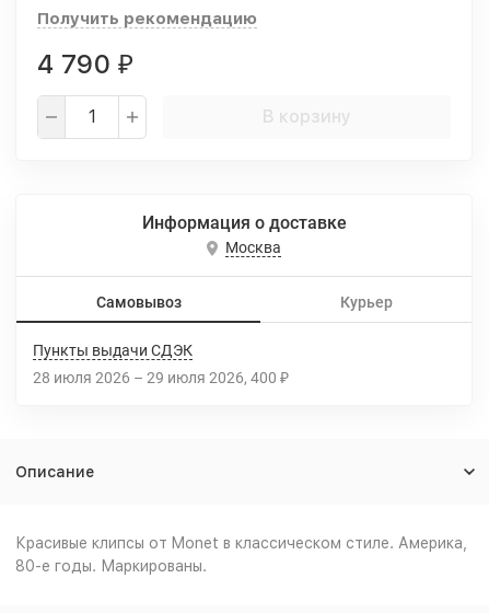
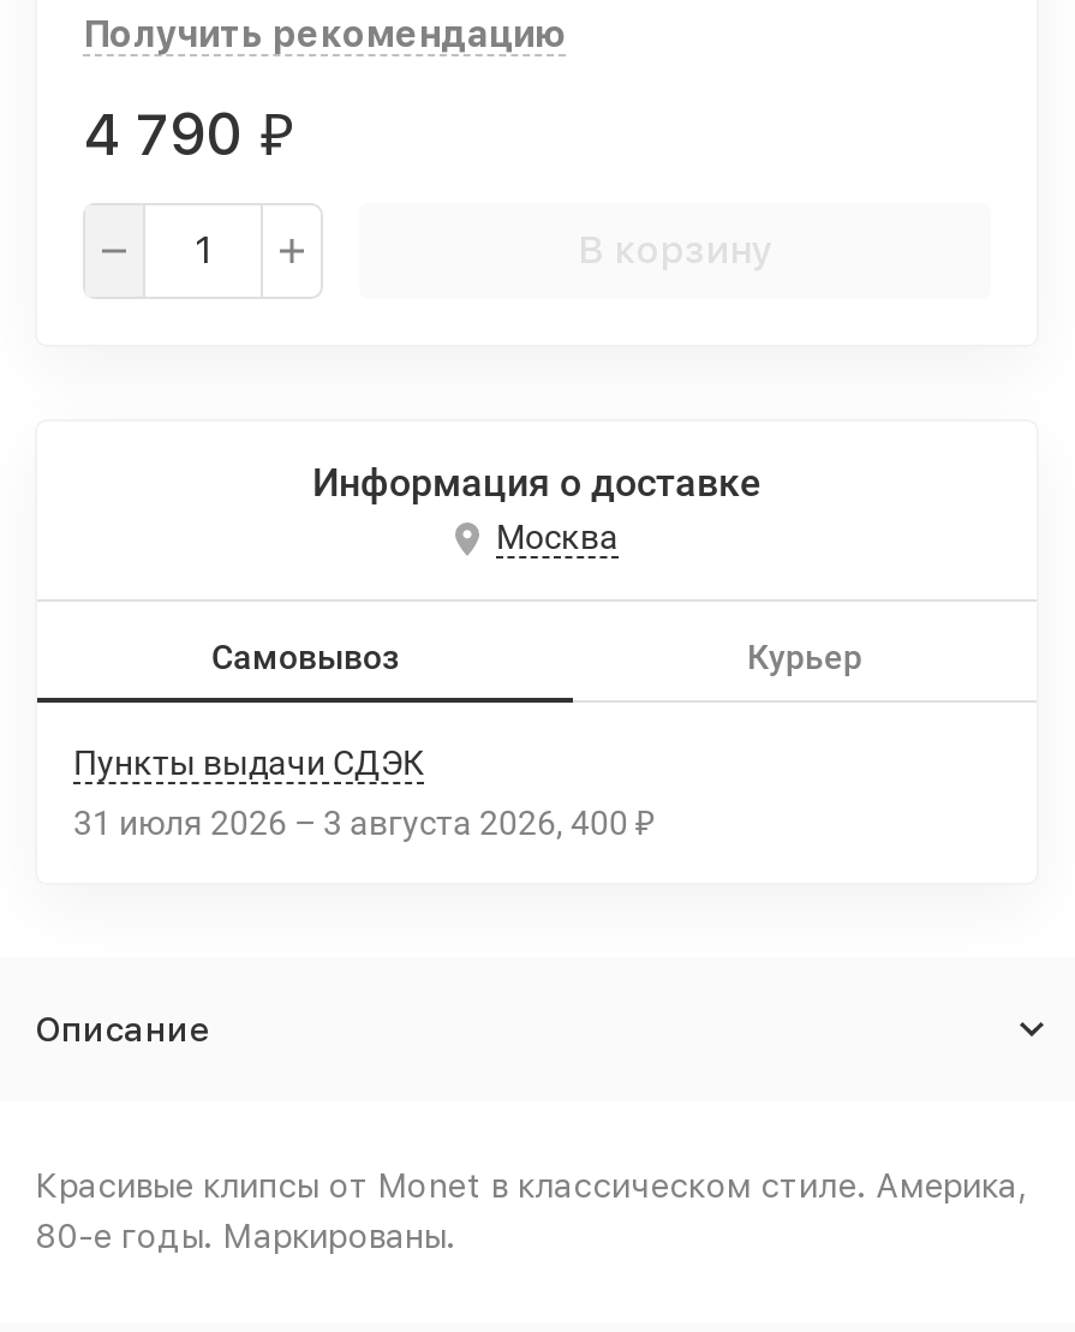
[33,369,289,386] 28 июля 2026 – 29 июля 2026 400 ₽ -> [73,804,655,842] 31 июля 2026 – 3 августа 2026 400 ₽

